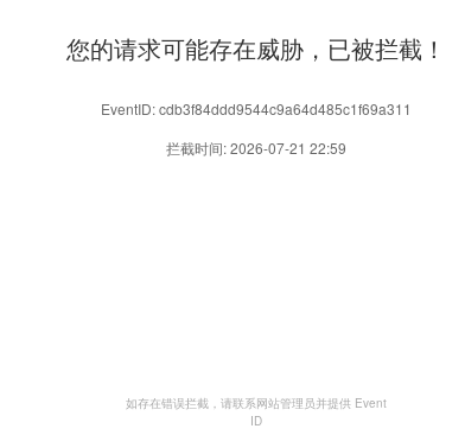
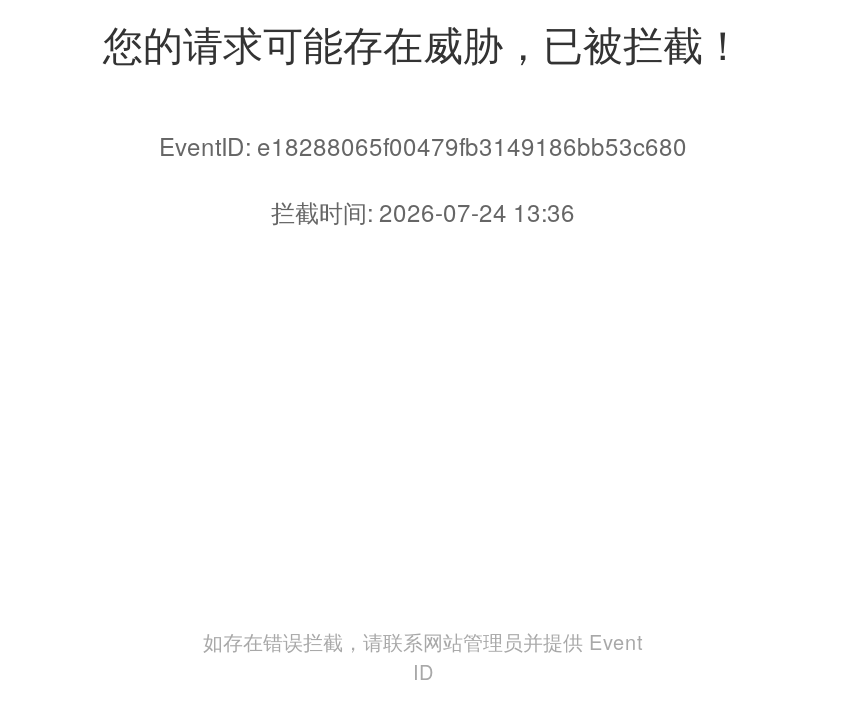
[101,98,412,118] EventID: cdb3f84ddd9544c9a64d485c1f69a311 -> [159,127,687,161] EventID: e18288065f00479fb3149186bb53c680
[166,137,346,157] 拦截时间: 2026-07-21 22:59 -> [271,193,575,227] 拦截时间: 2026-07-24 13:36

